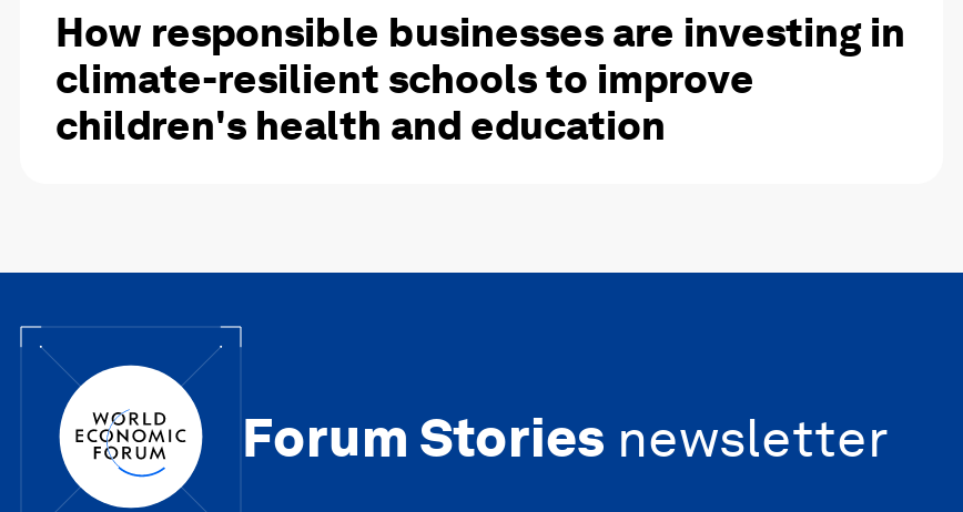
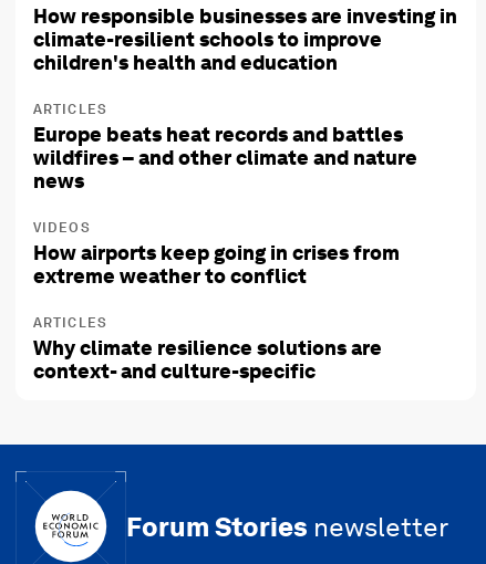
none -> [33,102,417,383] ARTICLES | Europe beats heat records and battles | wildfires – and other climate and nature | news | VIDEOS | How airports keep going in crises from | extreme weather to conflict | ARTICLES | Why climate resilience solutions are | context- and culture-specific

